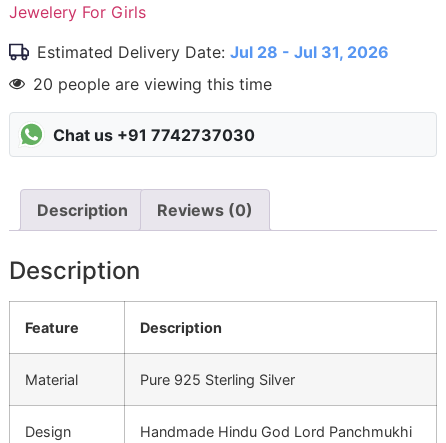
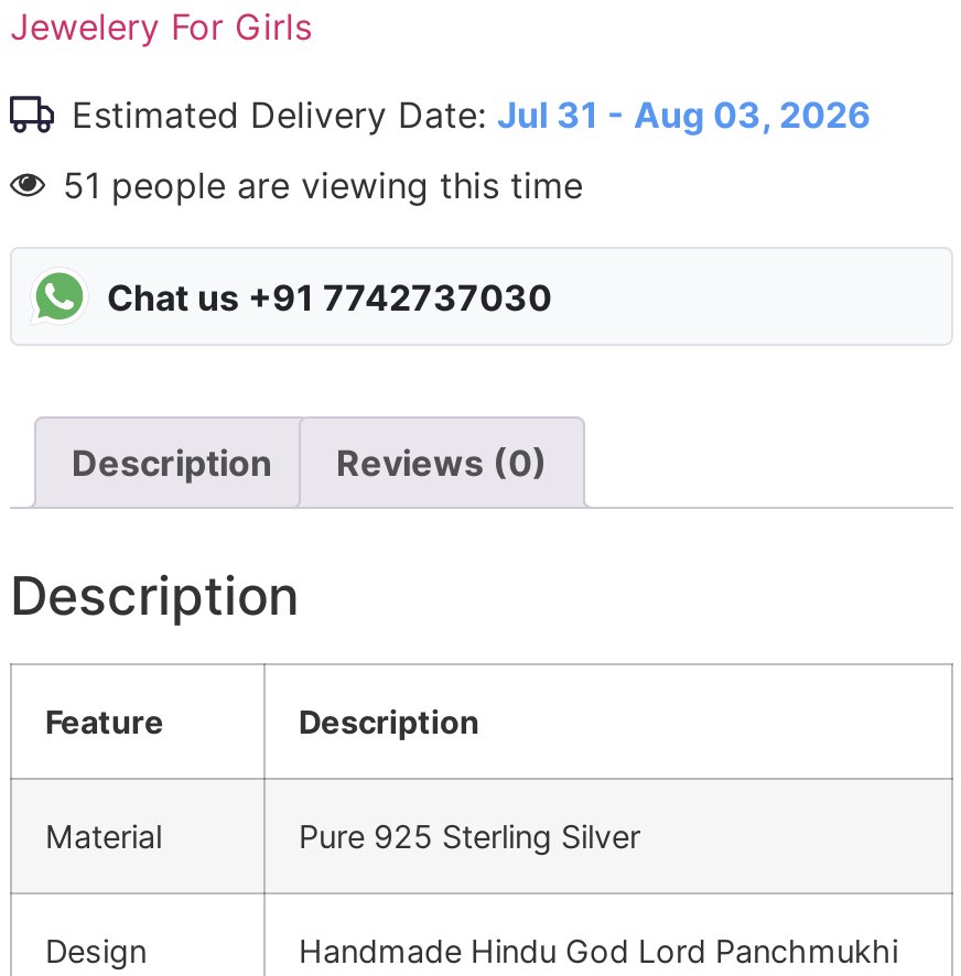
[37,42,389,62] Estimated Delivery Date: Jul 28 - Jul 31, 2026 -> [72,93,872,137] Estimated Delivery Date: Jul 31 - Aug 03, 2026
[33,74,272,94] 20 people are viewing this time -> [63,163,583,207] 51 people are viewing this time

